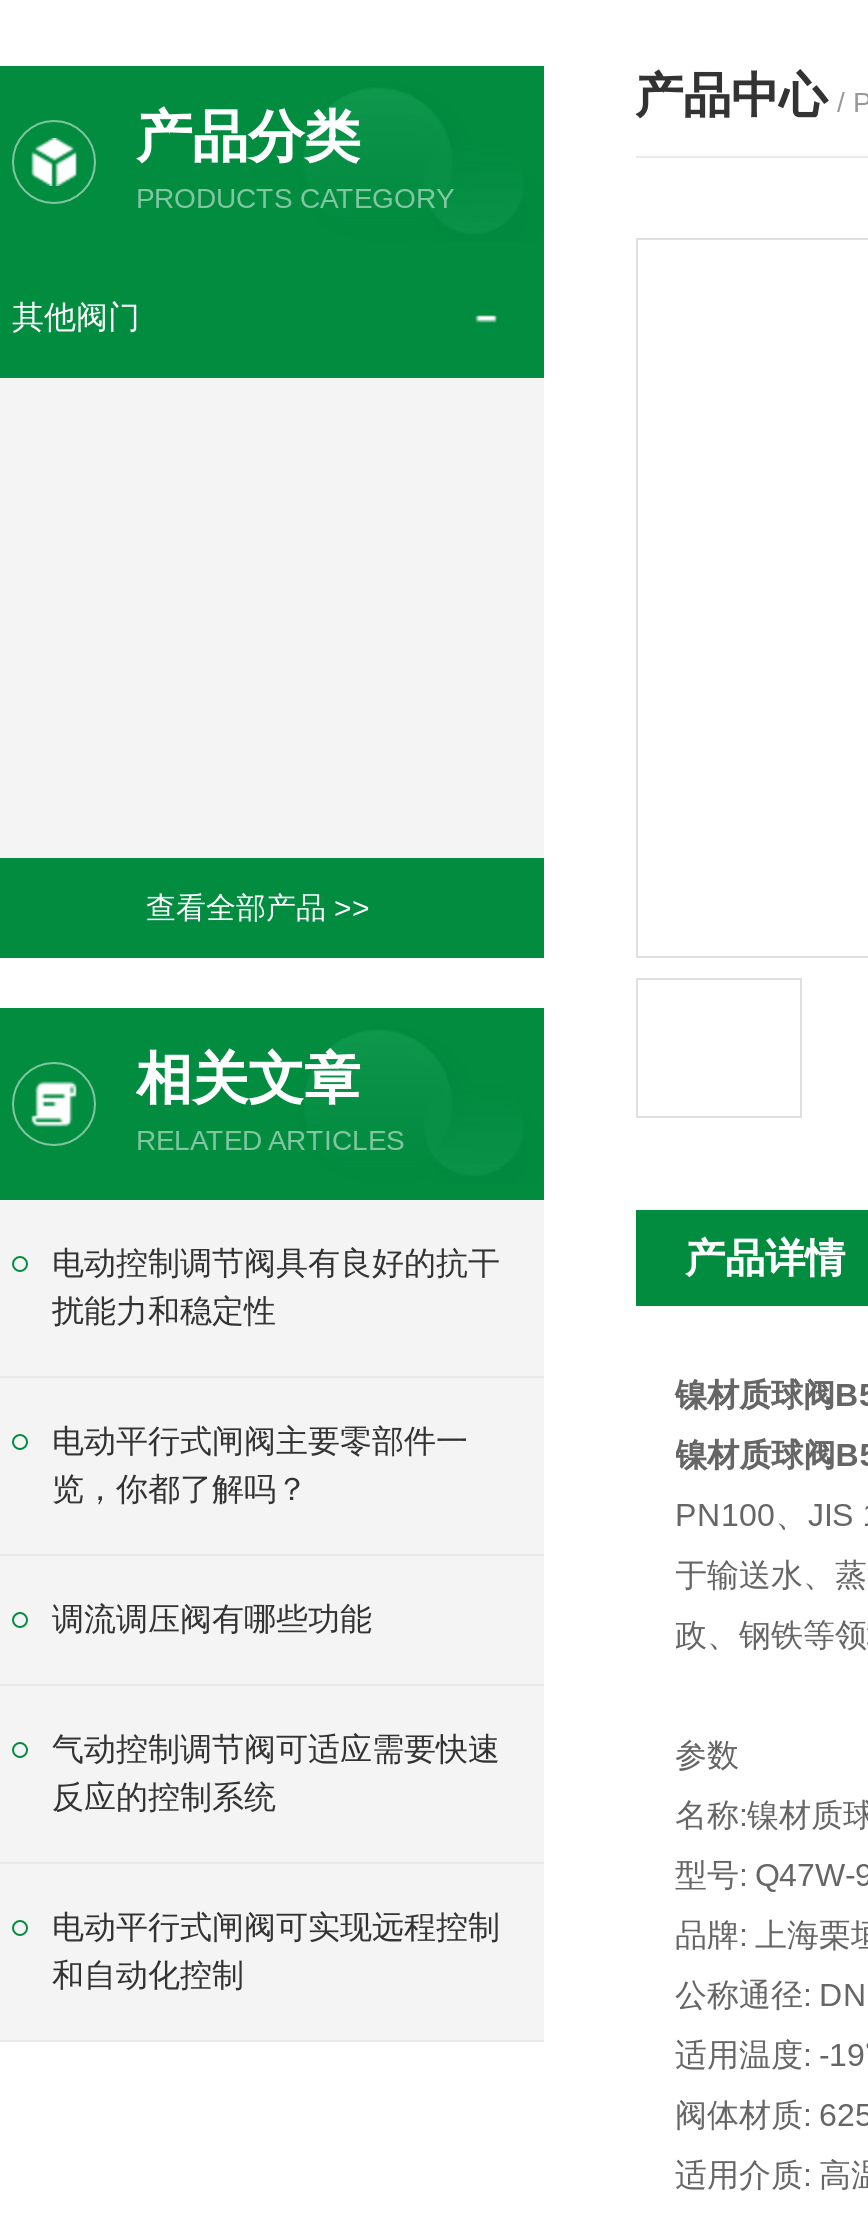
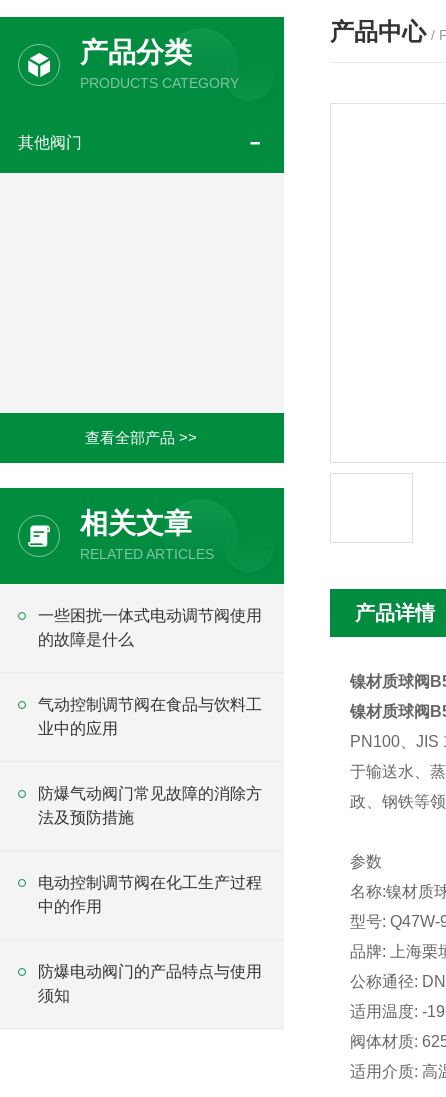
[52,1246,500,1328] 电动控制调节阀具有良好的抗干 | 扰能力和稳定性 -> [38,607,262,648] 一些困扰一体式电动调节阀使用 | 的故障是什么
[52,1424,468,1506] 电动平行式闸阀主要零部件一 | 览，你都了解吗？ -> [38,696,262,737] 气动控制调节阀在食品与饮料工 | 业中的应用
[52,1602,372,1636] 调流调压阀有哪些功能 -> [38,785,262,826] 防爆气动阀门常见故障的消除方 | 法及预防措施
[52,1732,500,1814] 气动控制调节阀可适应需要快速 | 反应的控制系统 -> [38,874,262,915] 电动控制调节阀在化工生产过程 | 中的作用
[52,1910,500,1992] 电动平行式闸阀可实现远程控制 | 和自动化控制 -> [38,963,262,1004] 防爆电动阀门的产品特点与使用 | 须知

